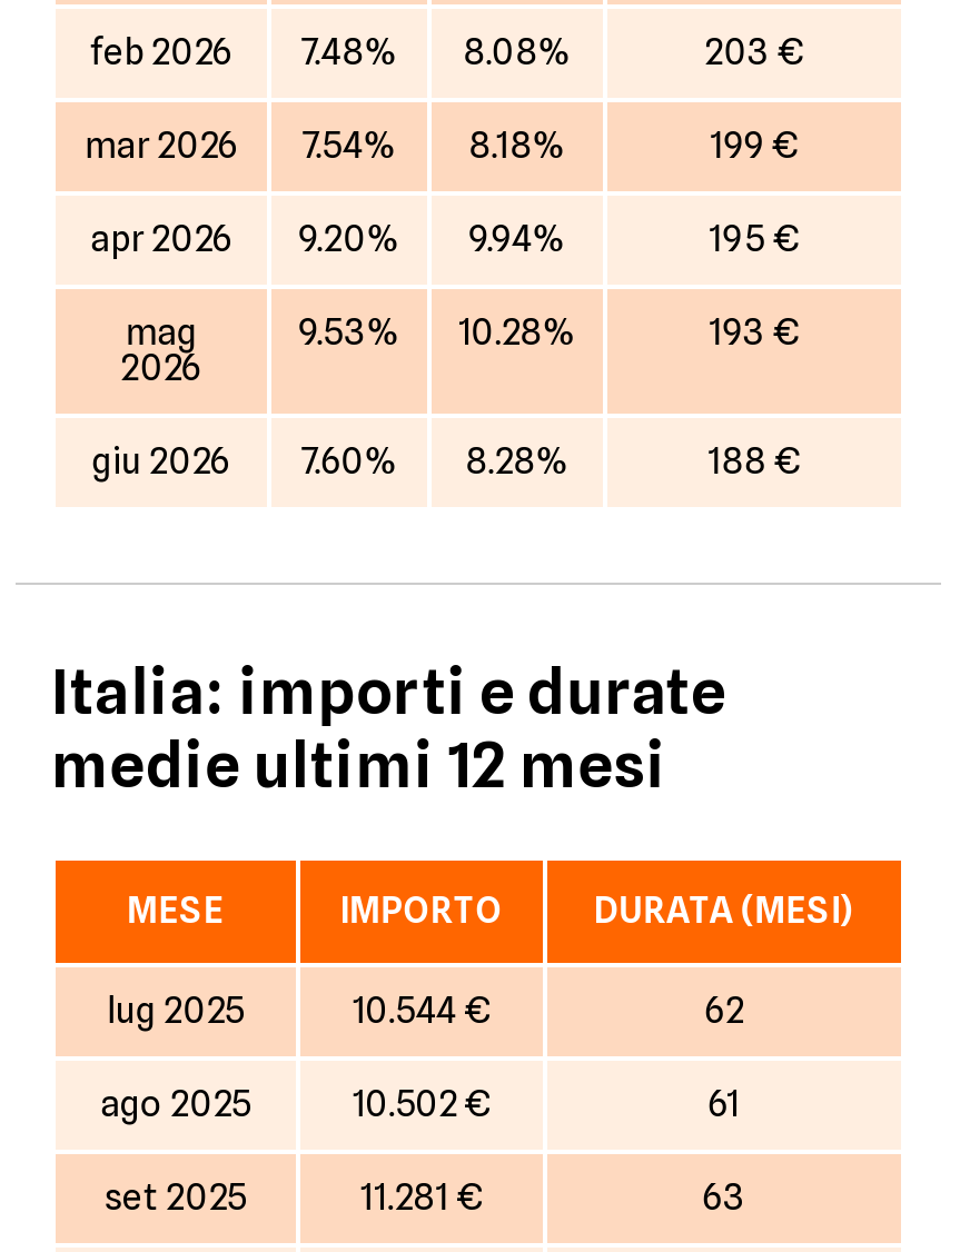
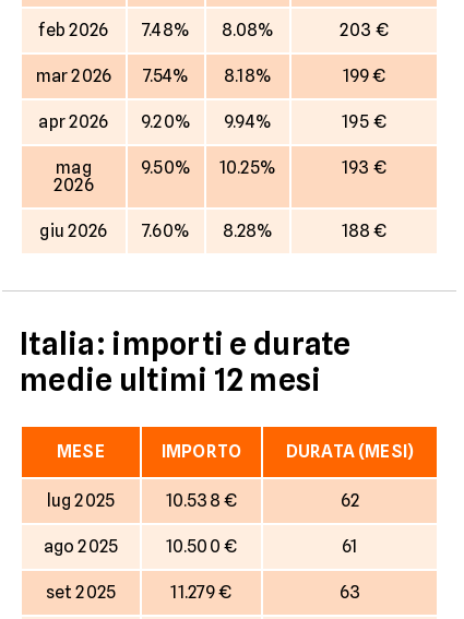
[298,311,400,354] 9.53% -> [141,157,191,178] 9.50%
[458,311,576,354] 10.28% -> [219,157,276,178] 10.25%
[352,990,491,1032] 10.544 € -> [166,490,237,511] 10.538 €
[352,1083,491,1125] 10.502 € -> [166,536,237,557] 10.500 €
[360,1176,483,1219] 11.281 € -> [171,582,232,603] 11.279 €

